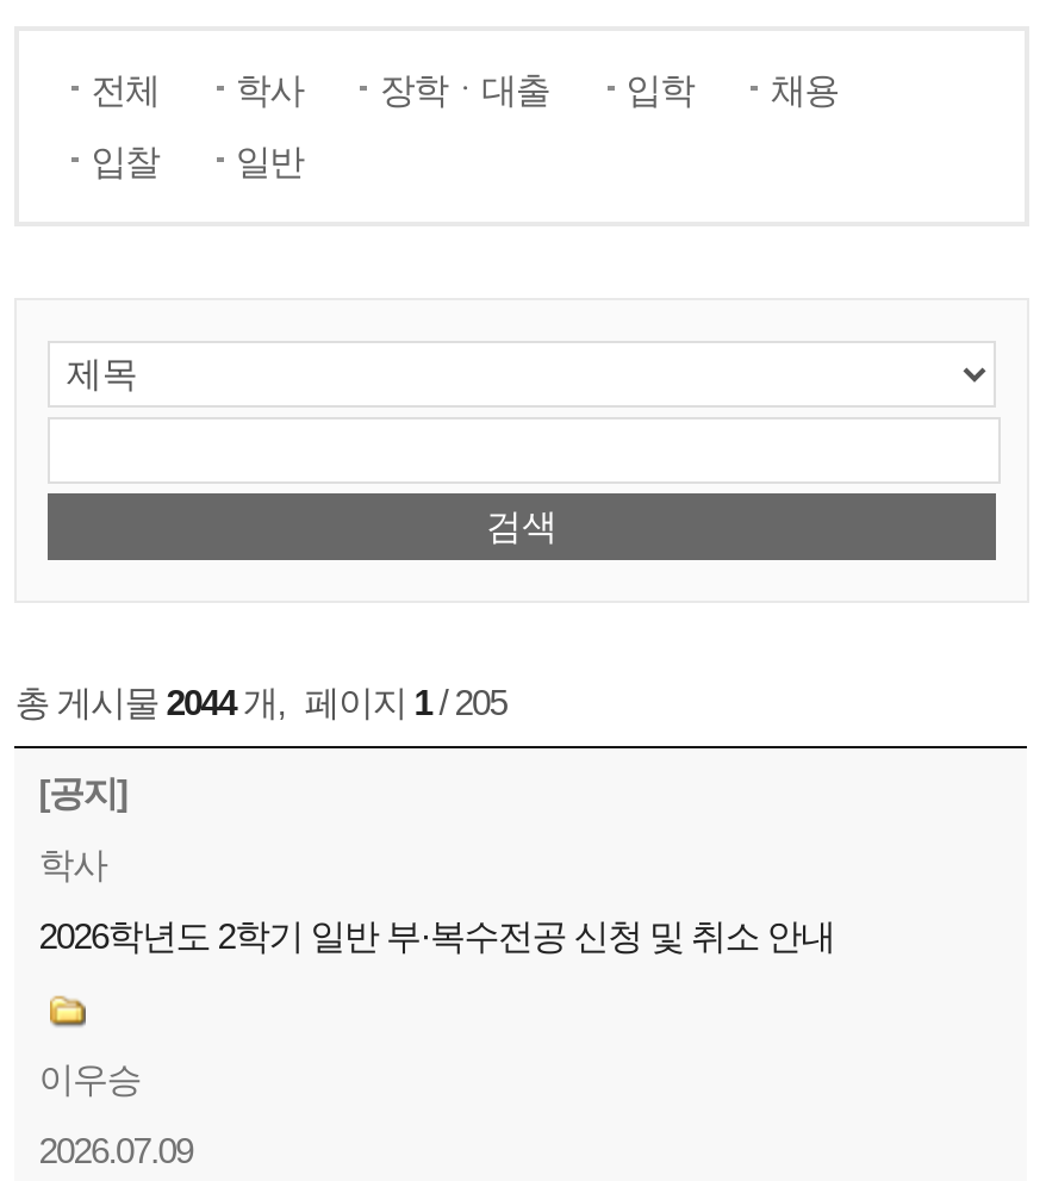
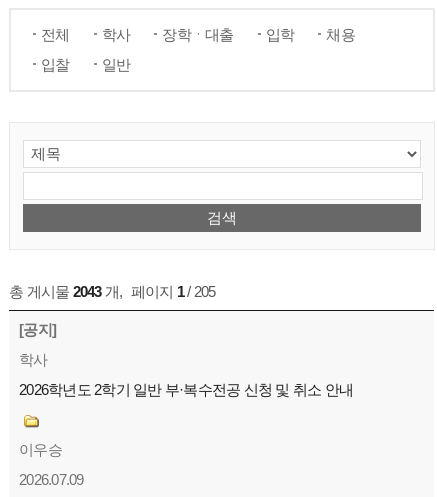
[15,682,506,722] 총 게시물 2044 개, 페이지 1 / 205 -> [9,283,215,300] 총 게시물 2043 개, 페이지 1 / 205

